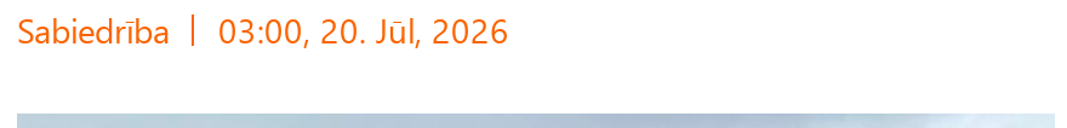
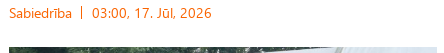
[17,7,509,53] Sabiedrība 03:00, 20. Jūl, 2026 -> [9,3,212,22] Sabiedrība 03:00, 17. Jūl, 2026

